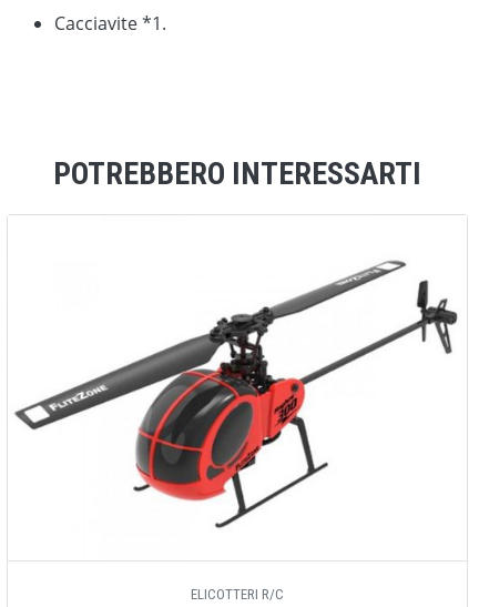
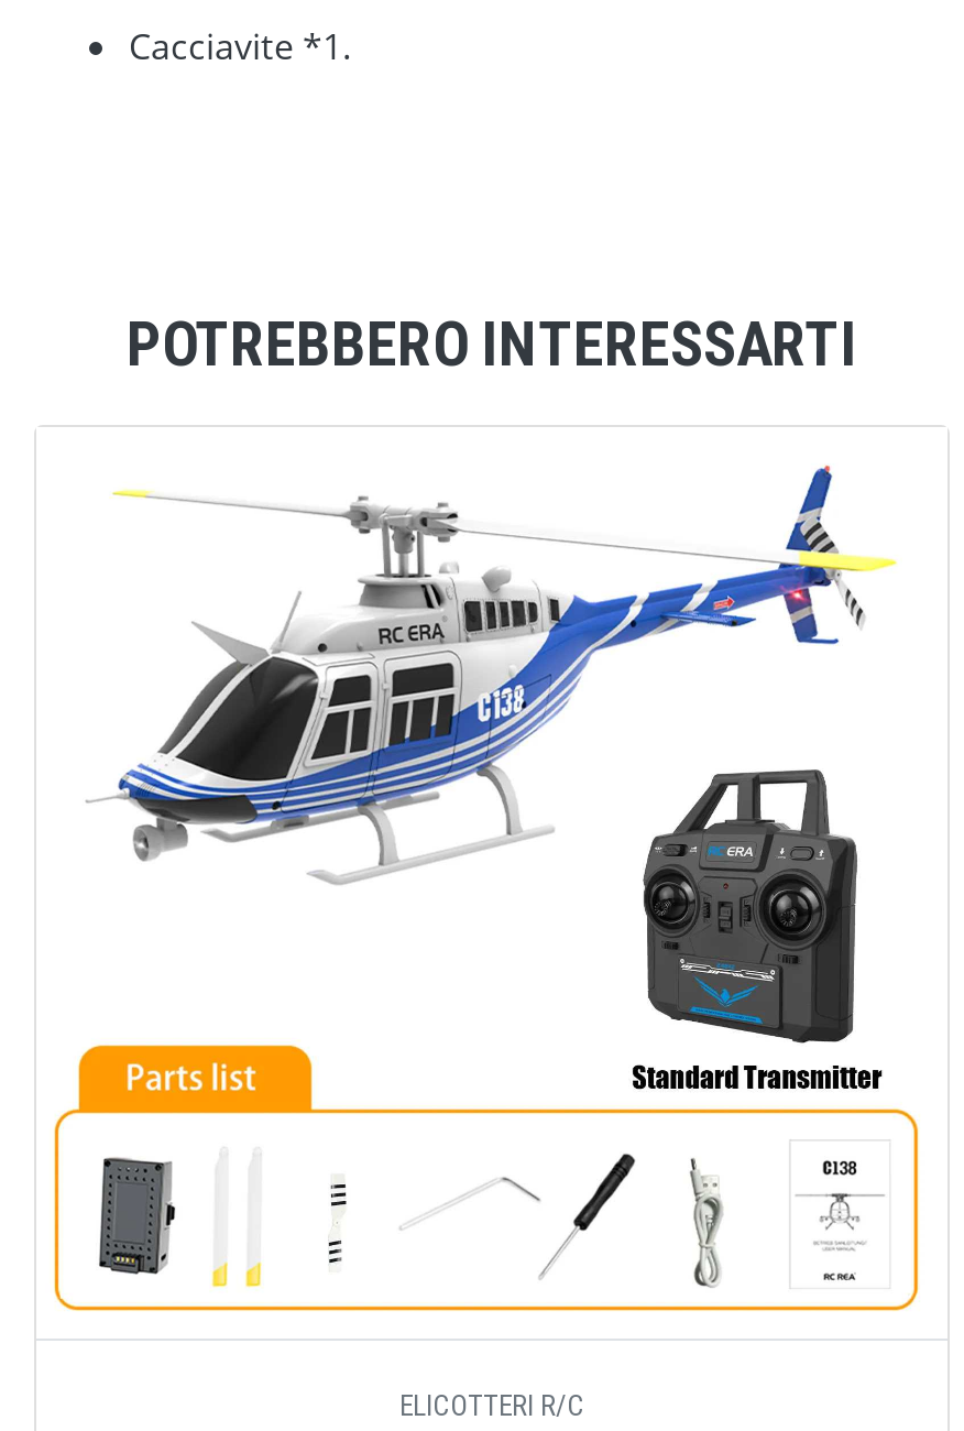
[14,251,458,534] [image] -> [52,465,921,1312] [image]

